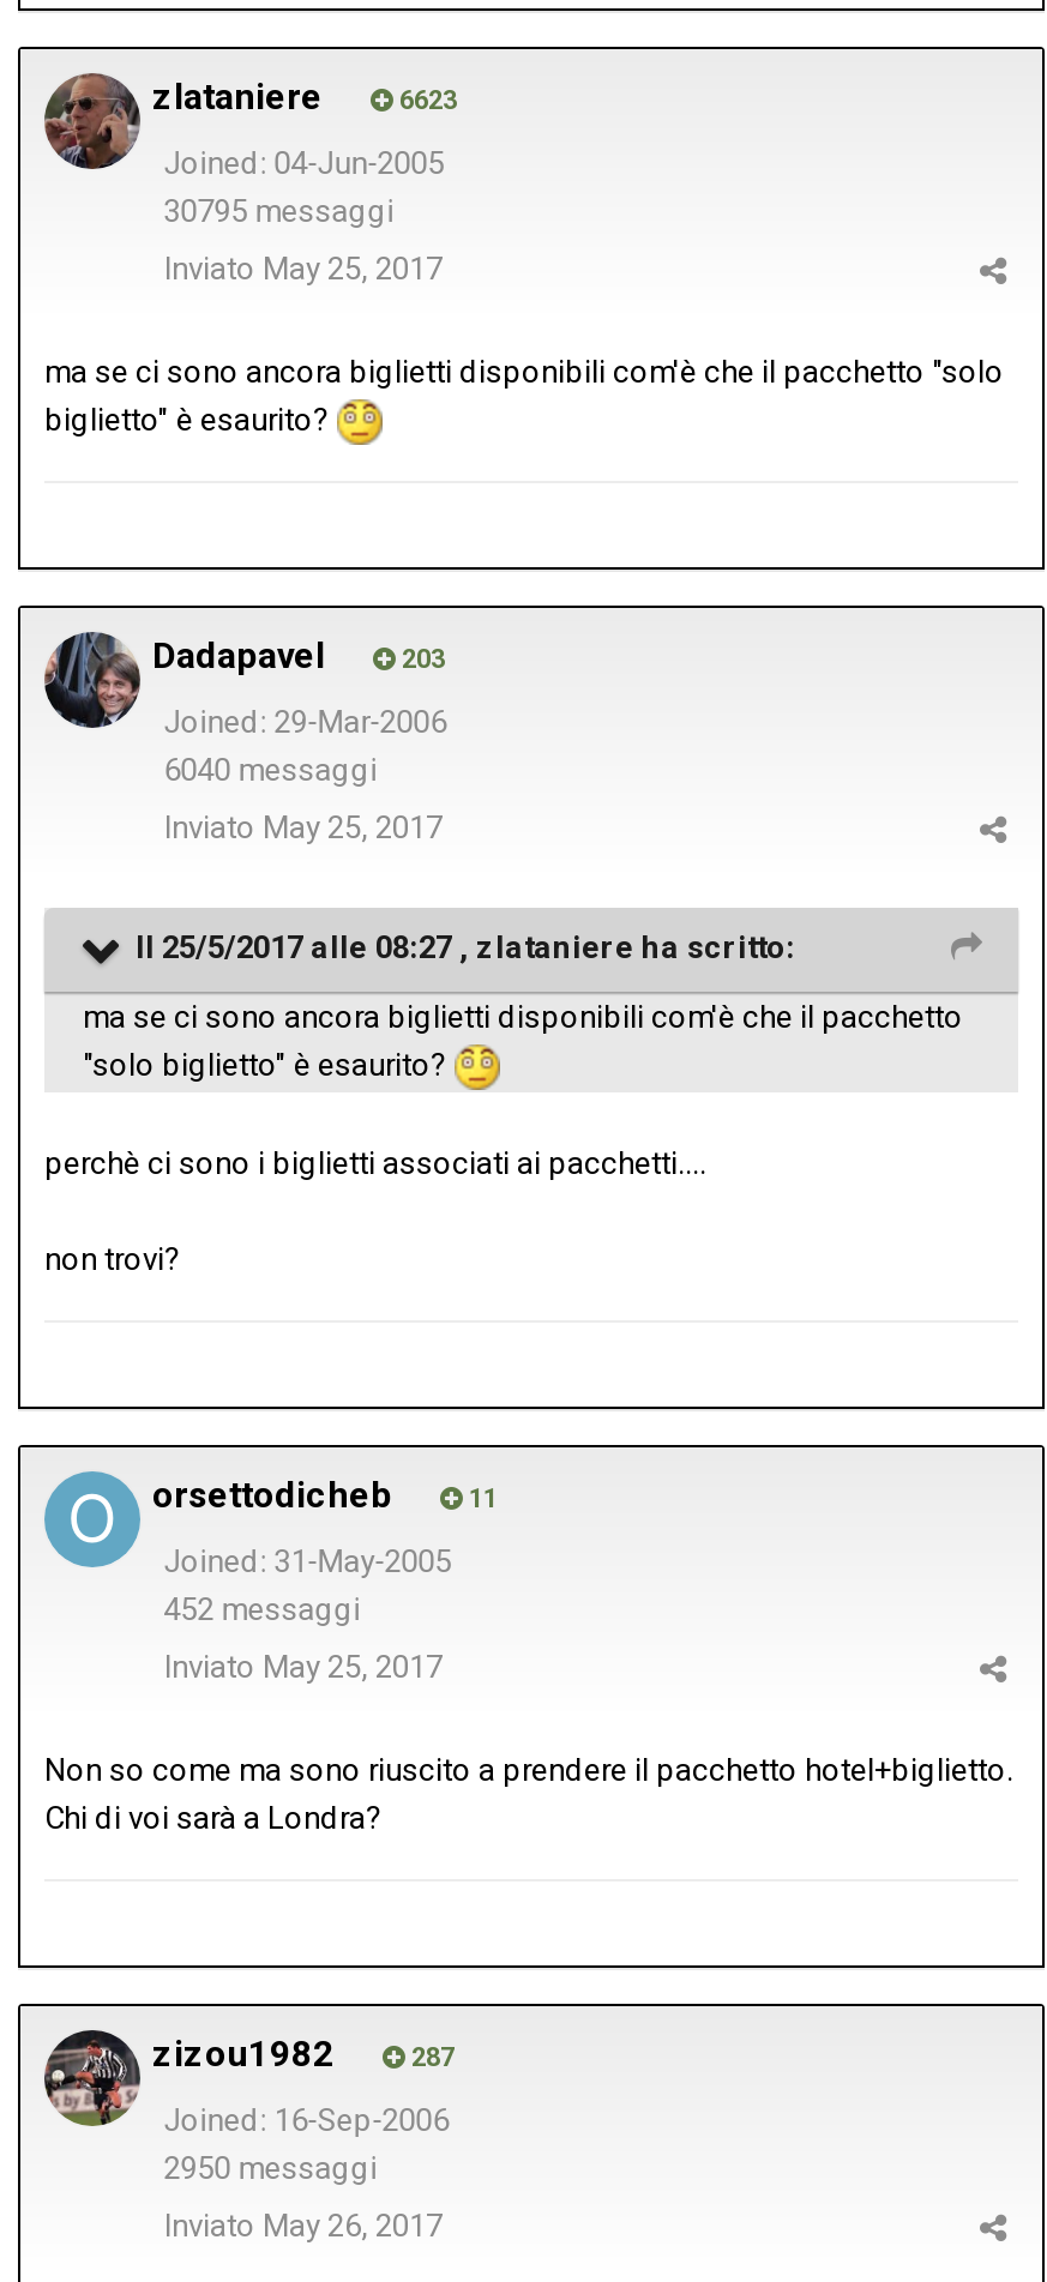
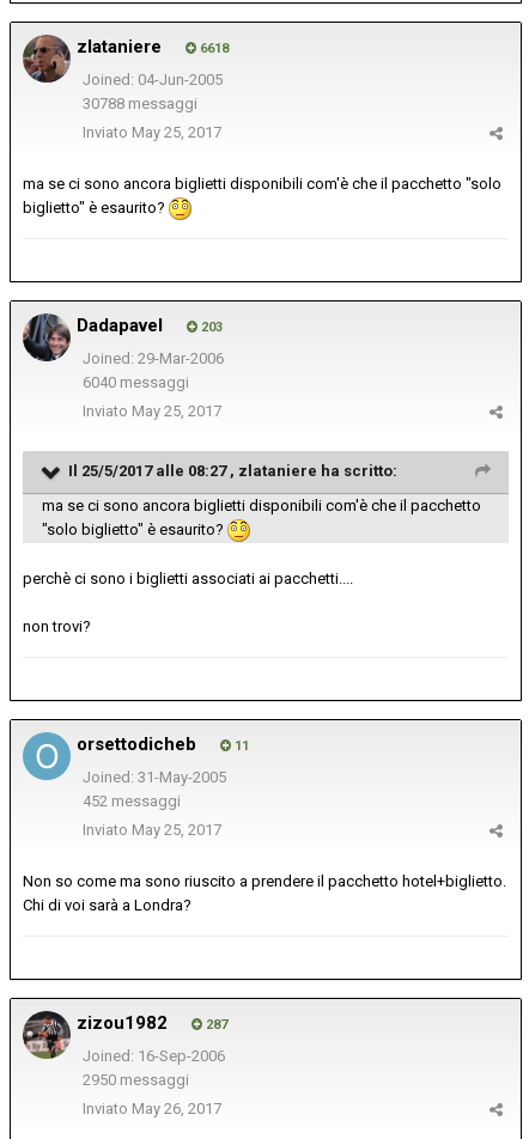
[392,86,457,117] 6623 -> [196,41,229,56] 6618
[164,194,394,230] 30795 messaggi -> [82,95,197,113] 30788 messaggi

